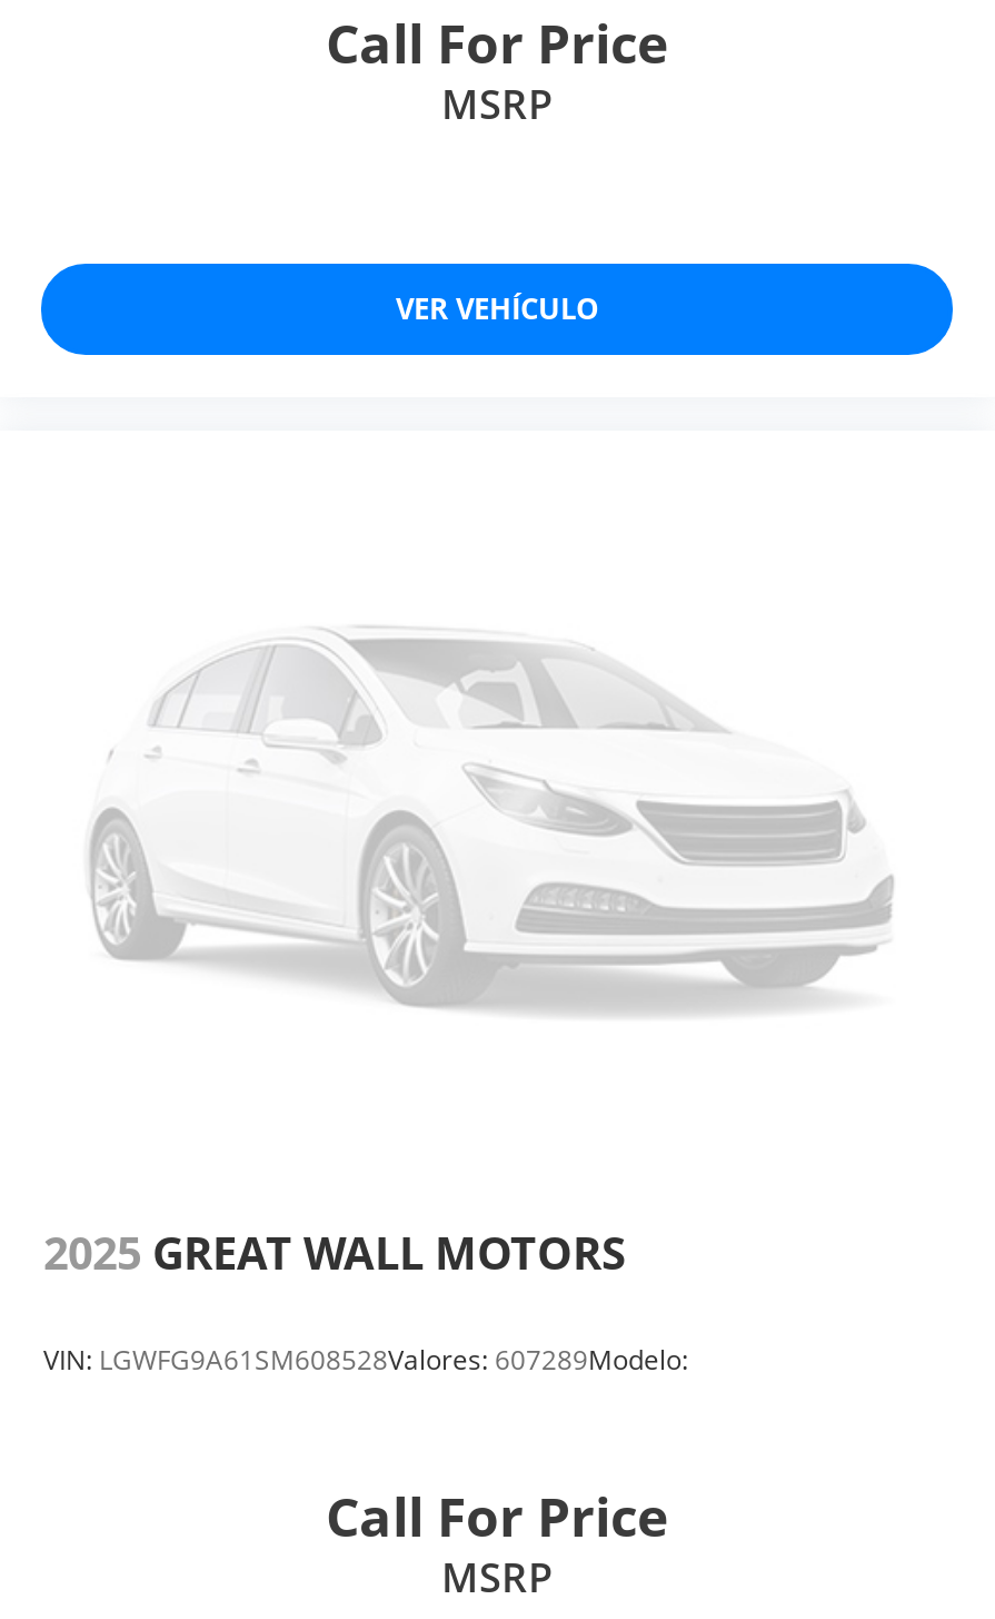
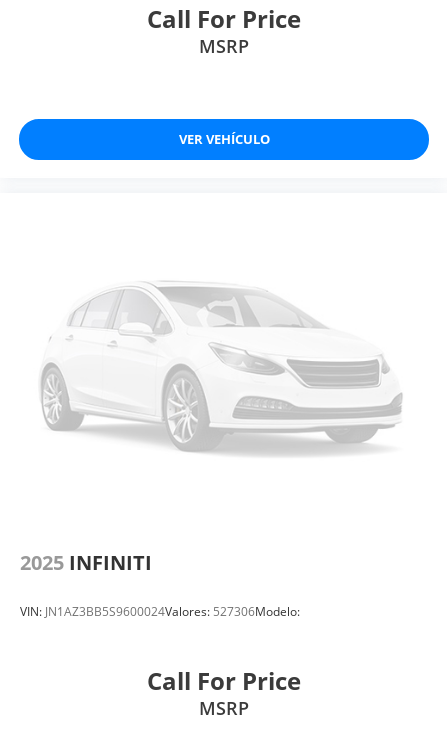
[43,1223,637,1283] 2025 GREAT WALL MOTORS -> [20,549,157,576] 2025 INFINITI
[43,1341,688,1379] VIN: LGWFG9A61SM608528Valores: 607289Modelo: -> [20,603,300,620] VIN: JN1AZ3BB5S9600024Valores: 527306Modelo:

